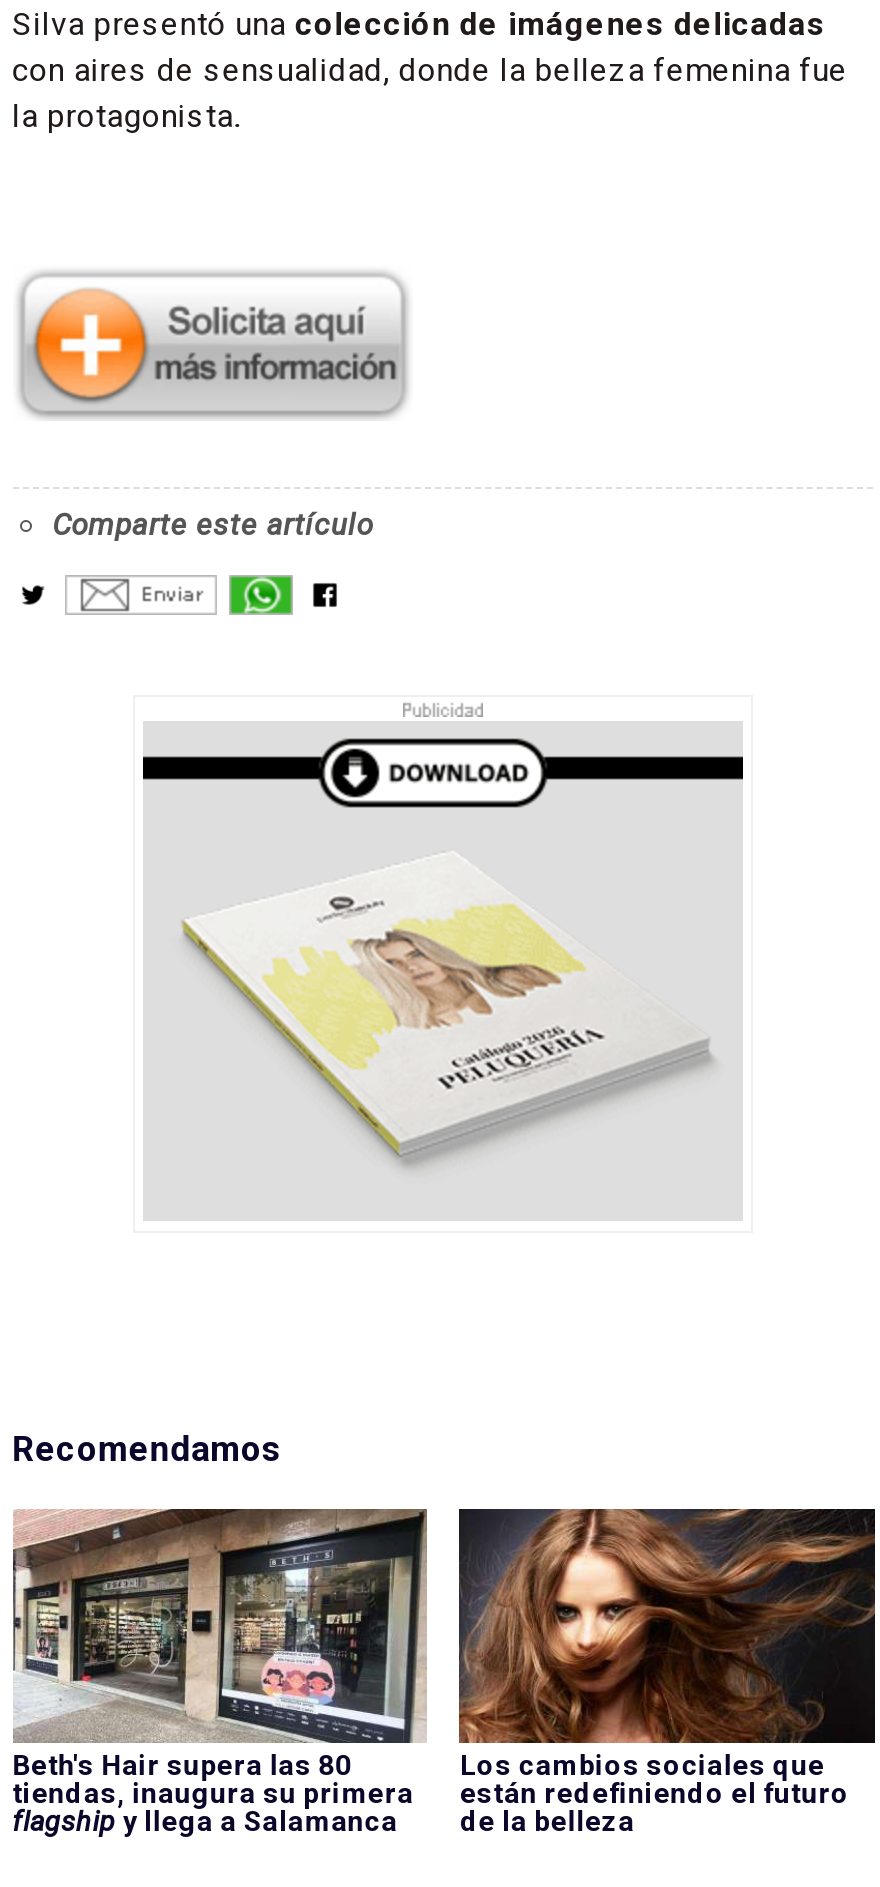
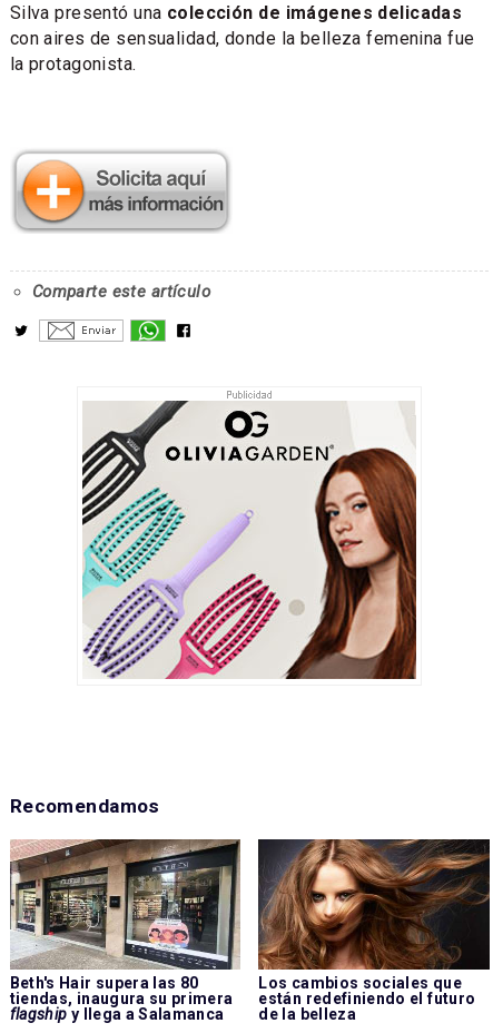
[141,720,745,1220] [image] -> [81,400,417,680] [image]

